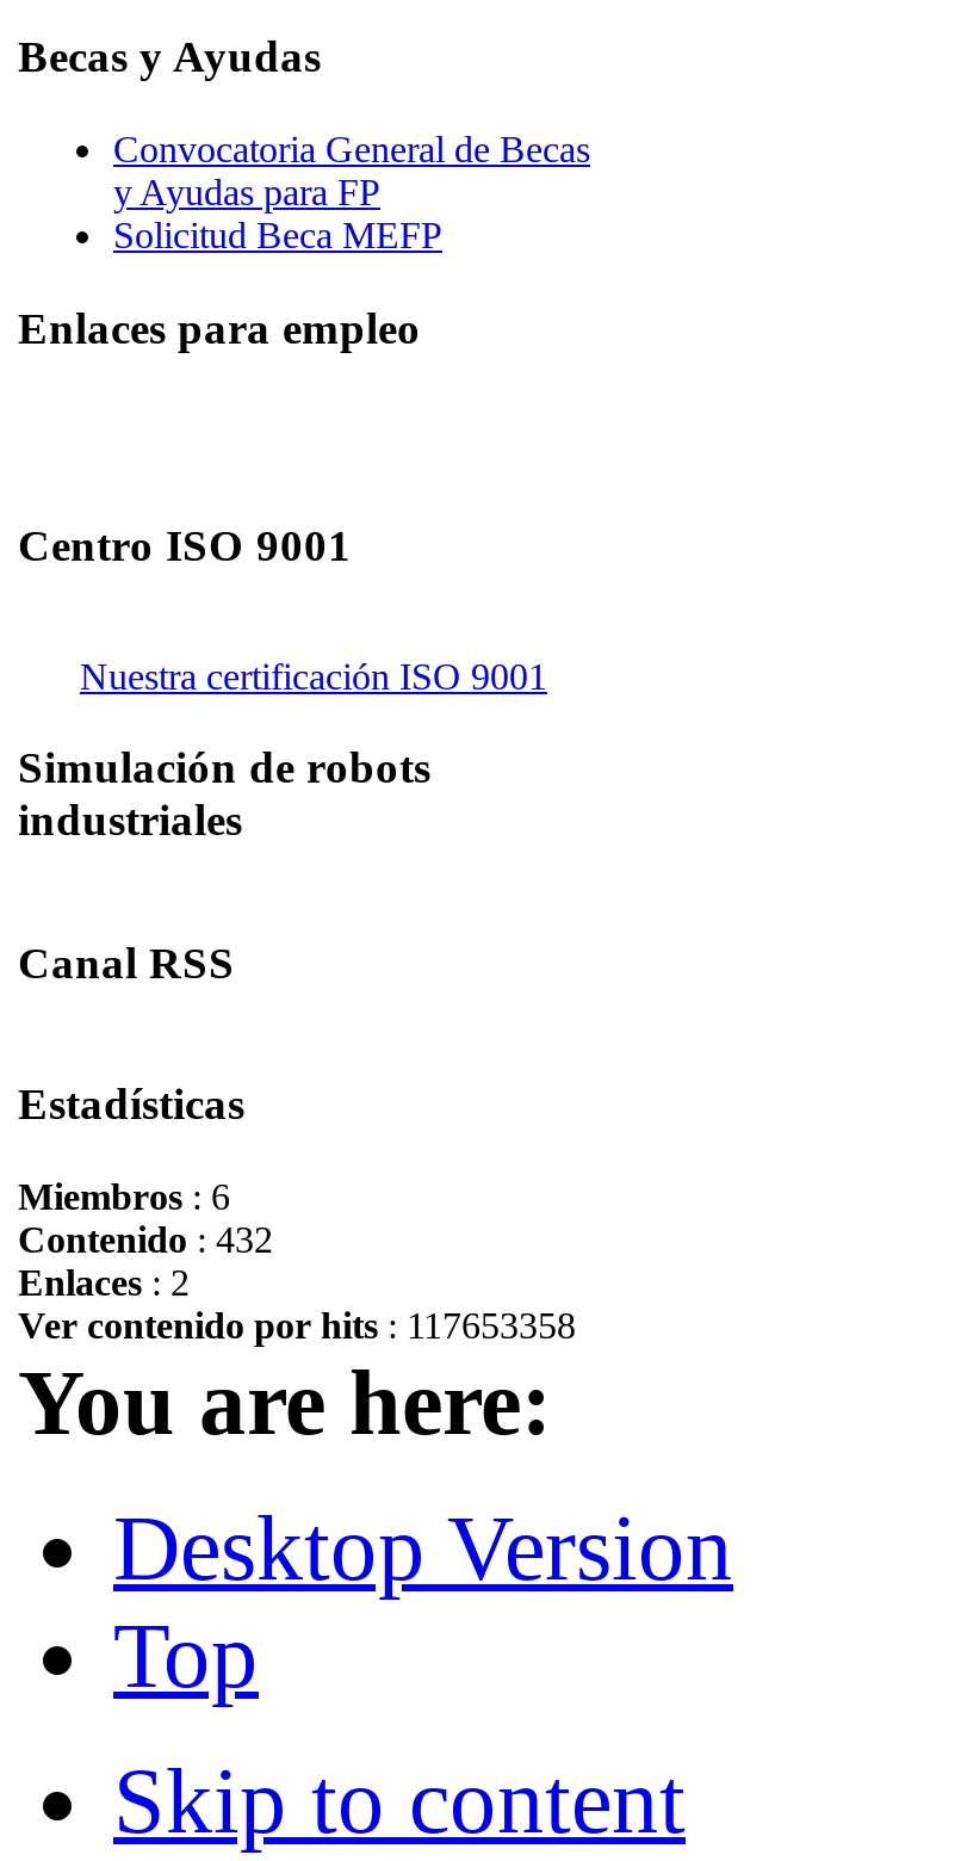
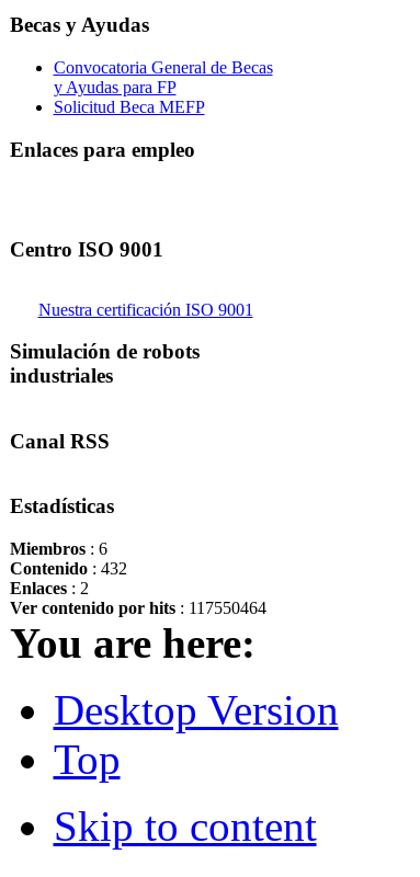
[18,1305,576,1346] Ver contenido por hits: 117653358 -> [9,599,266,617] Ver contenido por hits: 117550464

